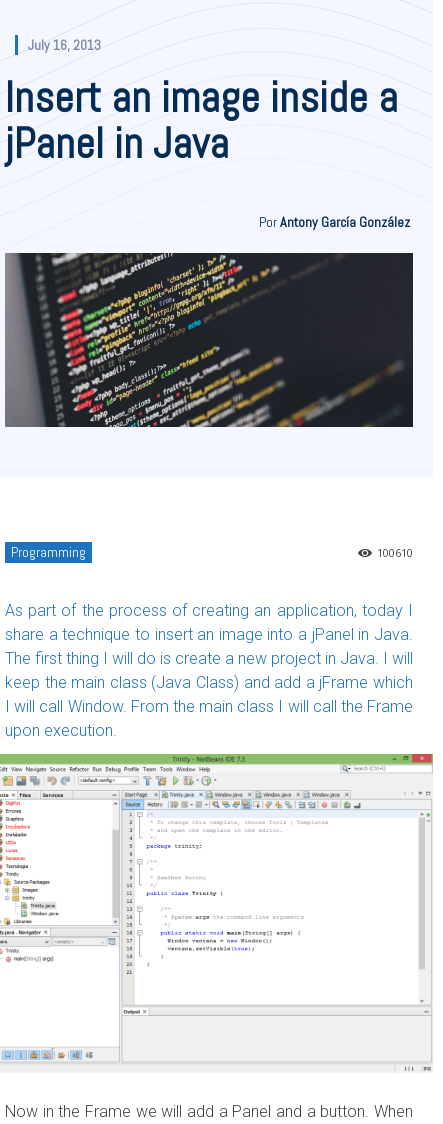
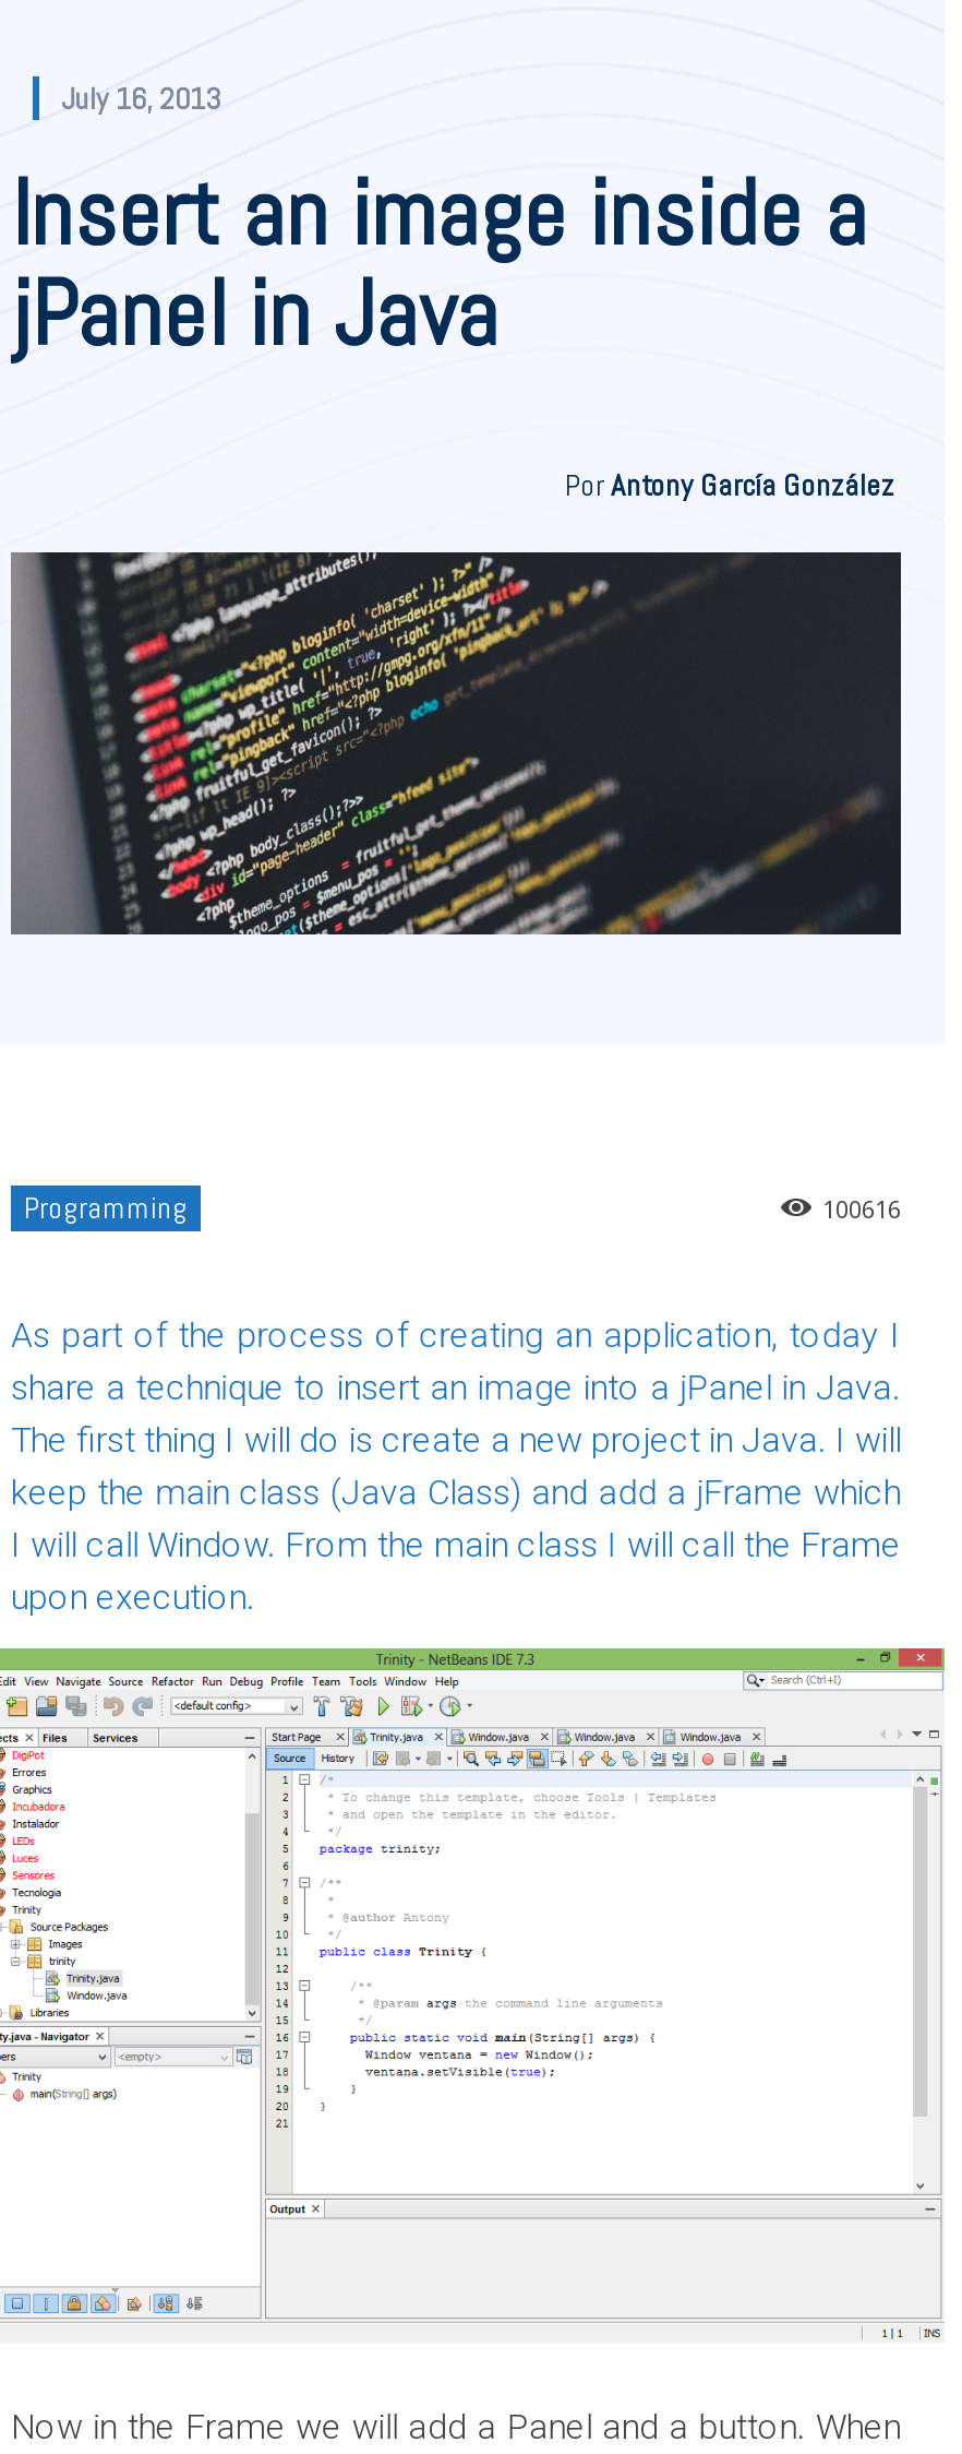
[377,545,413,560] 100610 -> [822,1191,901,1224] 100616

